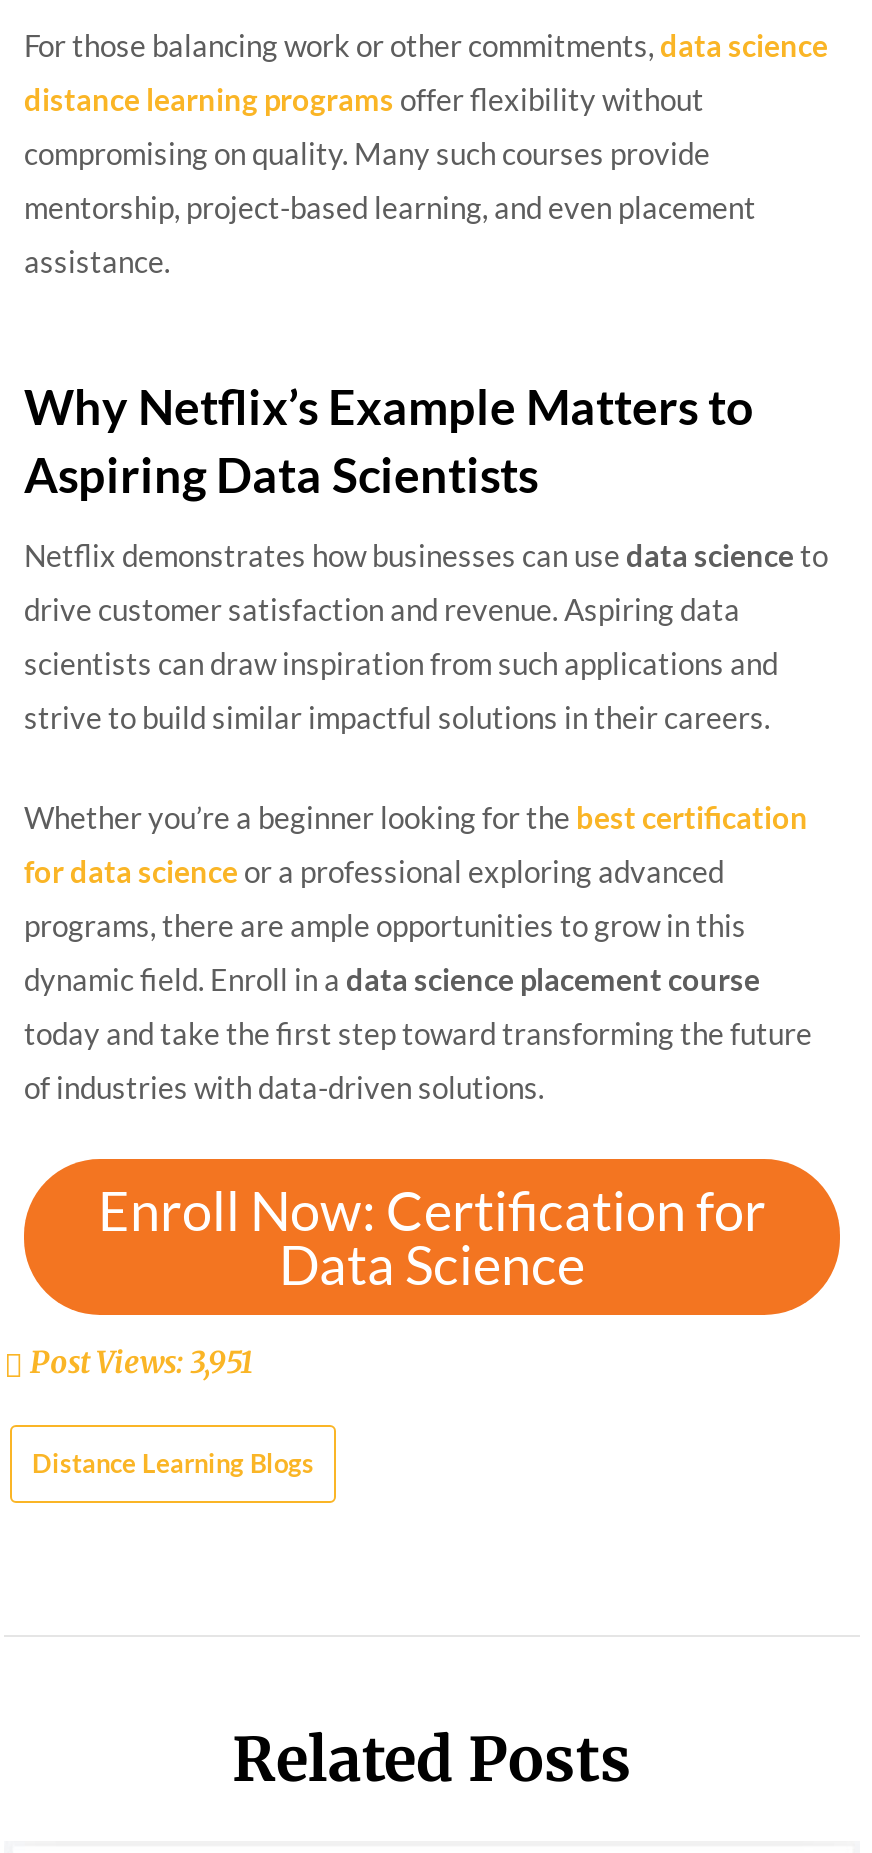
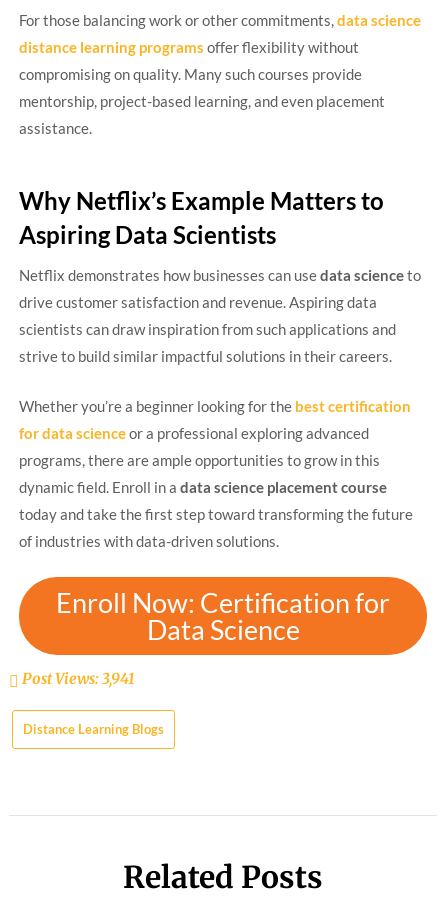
[30,1343,254,1381] Post Views: 3,951 -> [22,669,135,688] Post Views: 3,941

